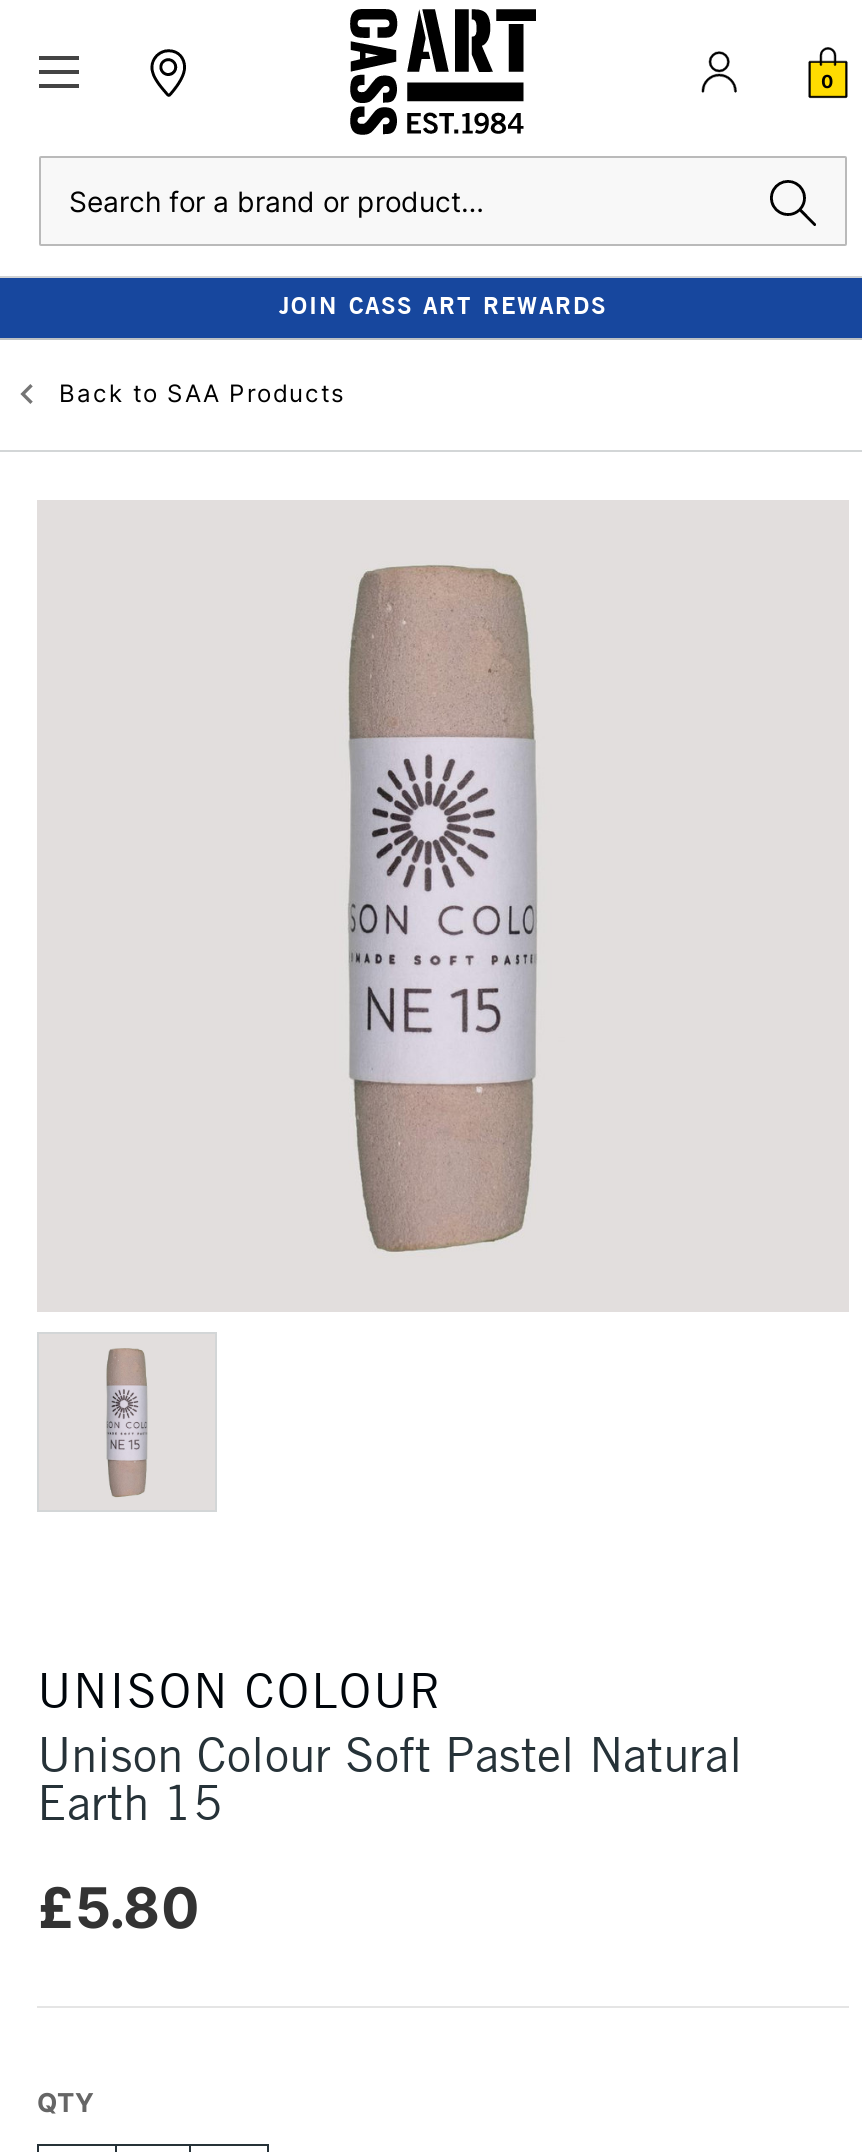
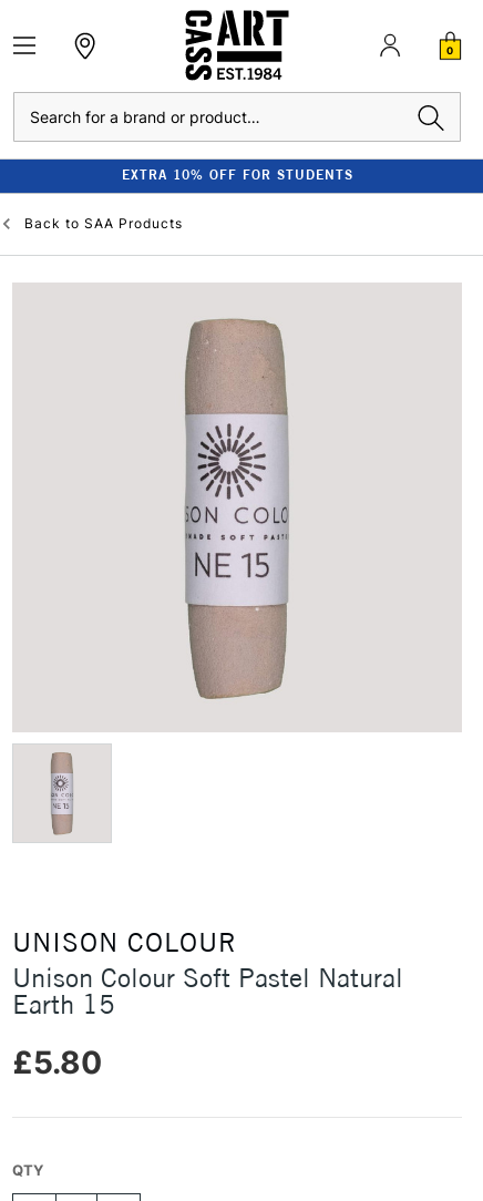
[279,290,607,320] JOIN CASS ART REWARDS -> [121,166,353,183] EXTRA 10% OFF FOR STUDENTS

